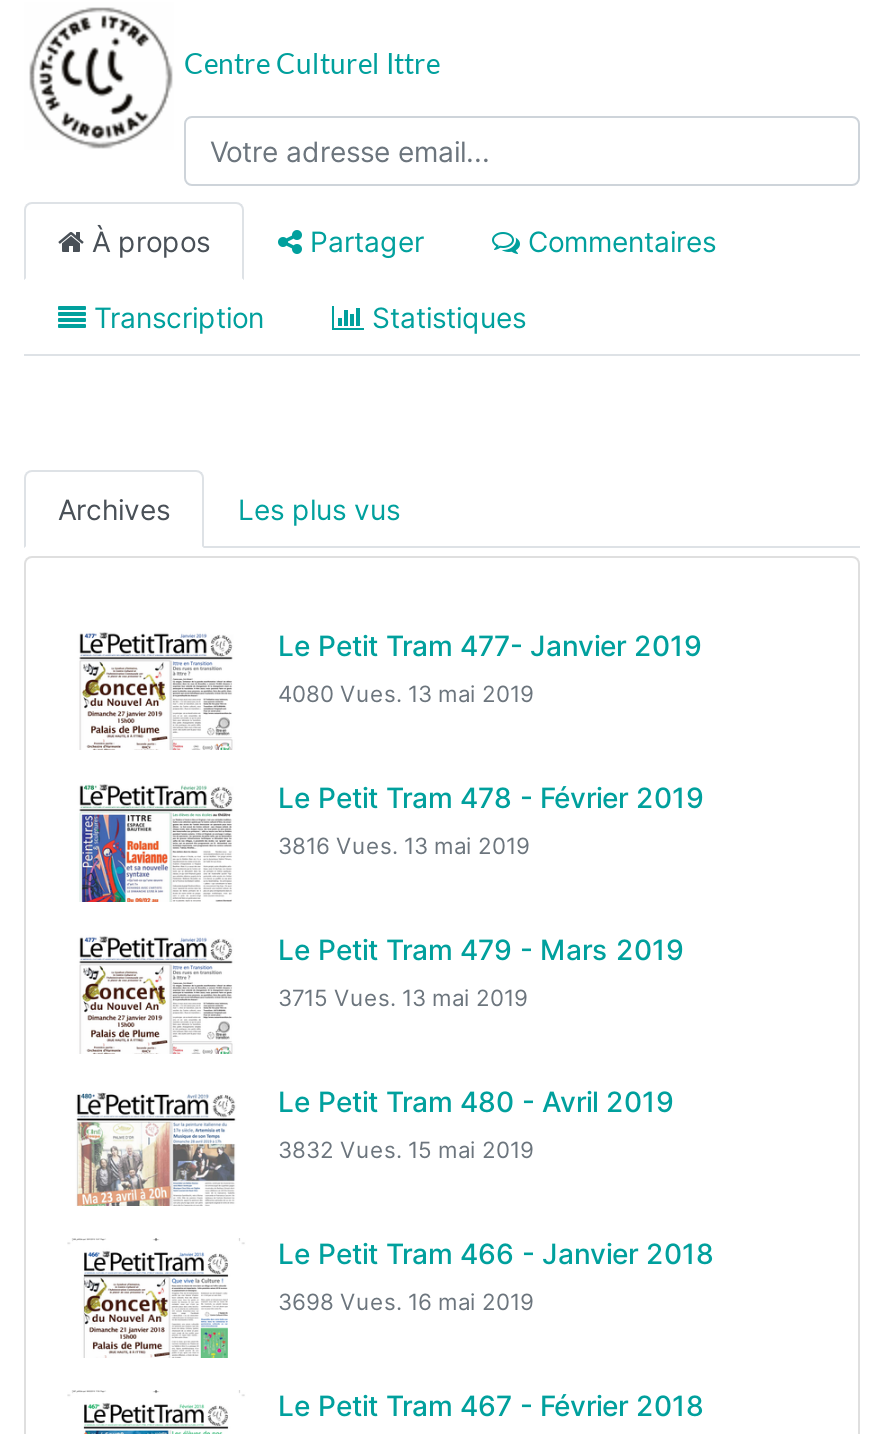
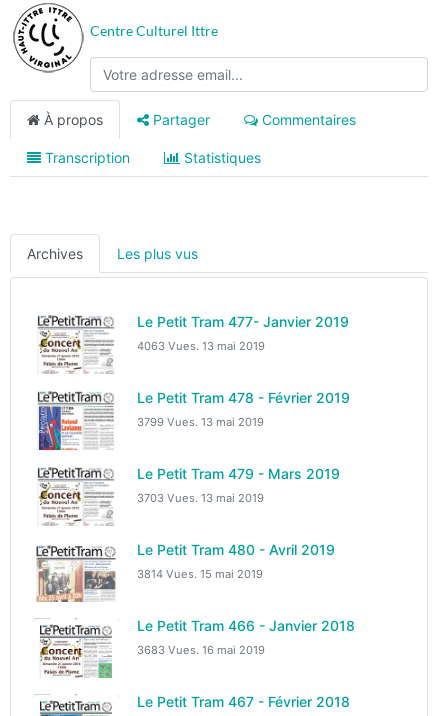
[278,679,534,707] 4080 Vues. 13 mai 2019 -> [137,338,265,352] 4063 Vues. 13 mai 2019
[278,831,530,859] 3816 Vues. 13 mai 2019 -> [137,414,264,428] 3799 Vues. 13 mai 2019
[278,983,528,1011] 3715 Vues. 13 mai 2019 -> [137,490,264,504] 3703 Vues. 13 mai 2019
[278,1135,534,1163] 3832 Vues. 15 mai 2019 -> [137,566,263,580] 3814 Vues. 15 mai 2019
[278,1287,534,1315] 3698 Vues. 16 mai 2019 -> [137,642,265,656] 3683 Vues. 16 mai 2019

